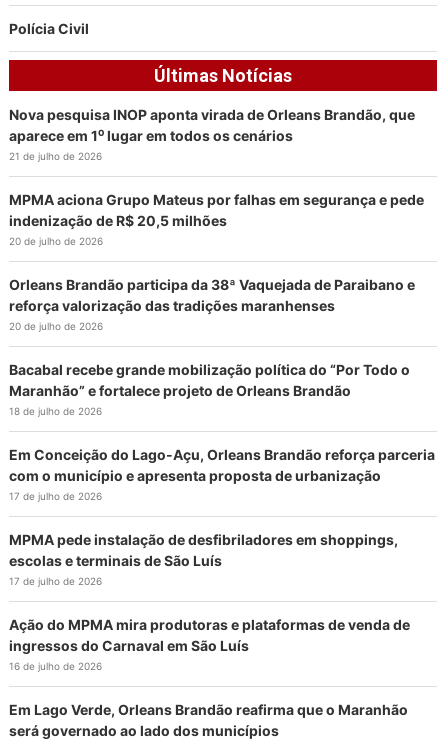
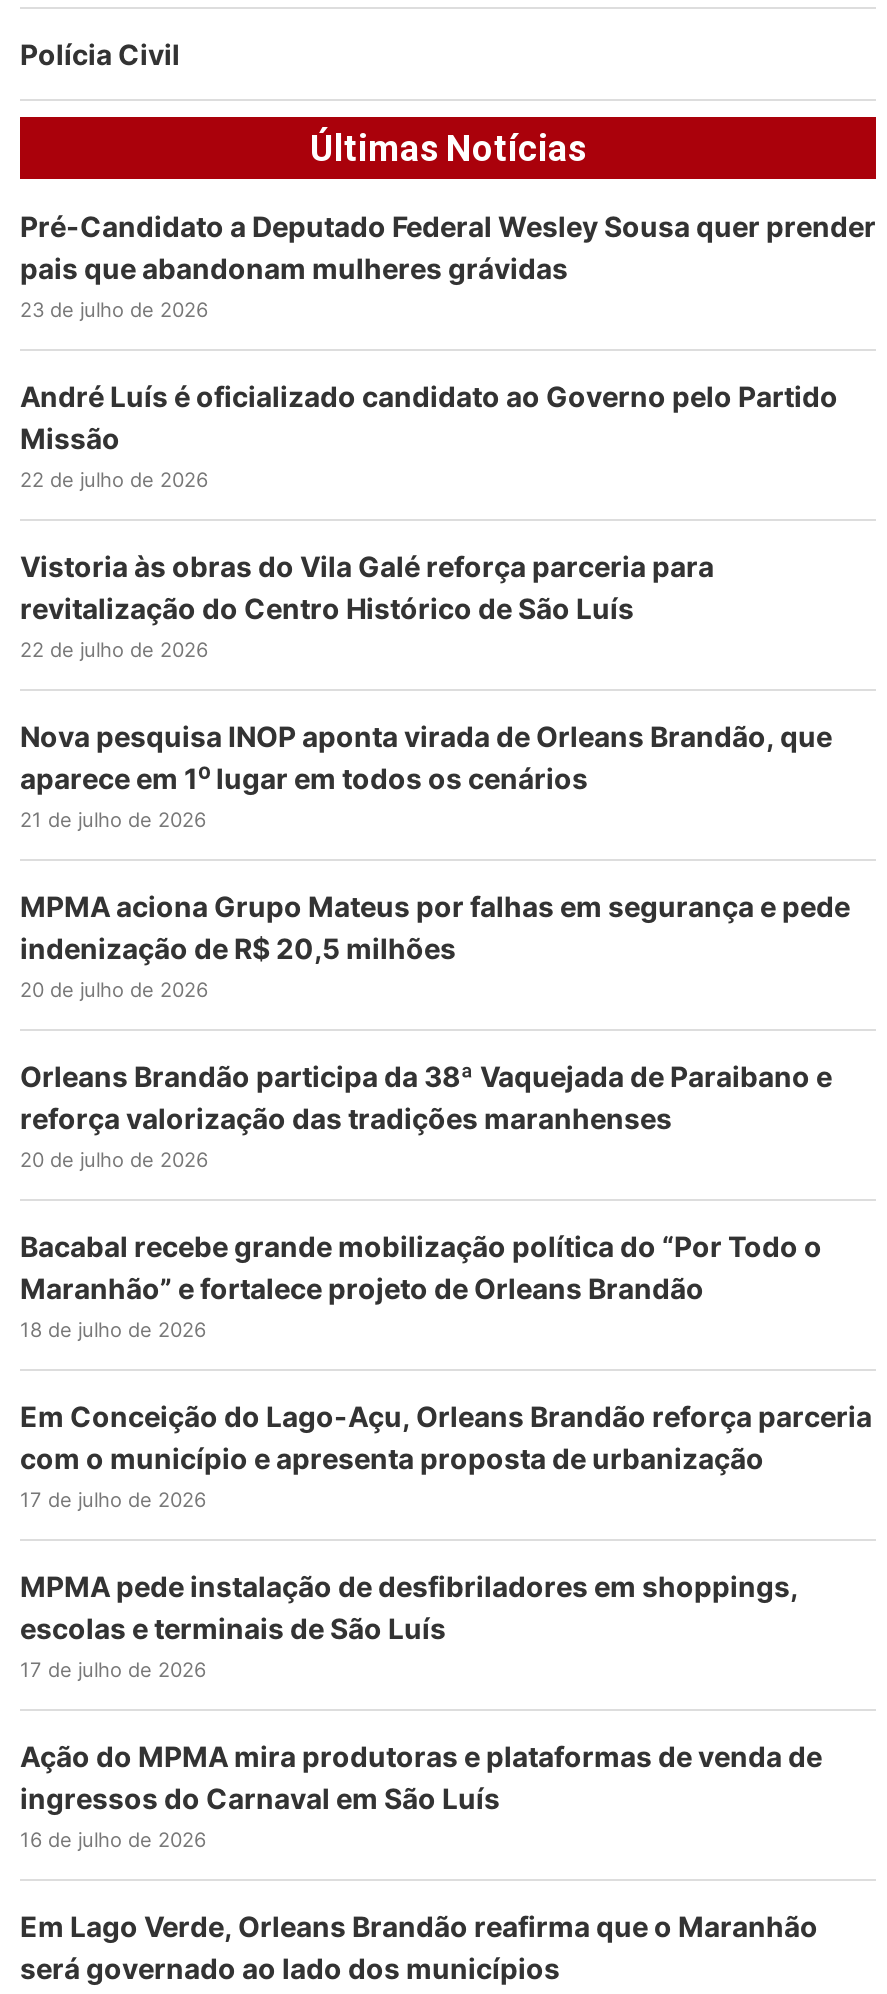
none -> [20,209,876,661] Pré-Candidato a Deputado Federal Wesley Sousa quer prender | pais que abandonam mulheres grávidas | 23 de julho de 2026 | André Luís é oficializado candidato ao Governo pelo Partido | Missão | 22 de julho de 2026 | Vistoria às obras do Vila Galé reforça parceria para | revitalização do Centro Histórico de São Luís | 22 de julho de 2026

